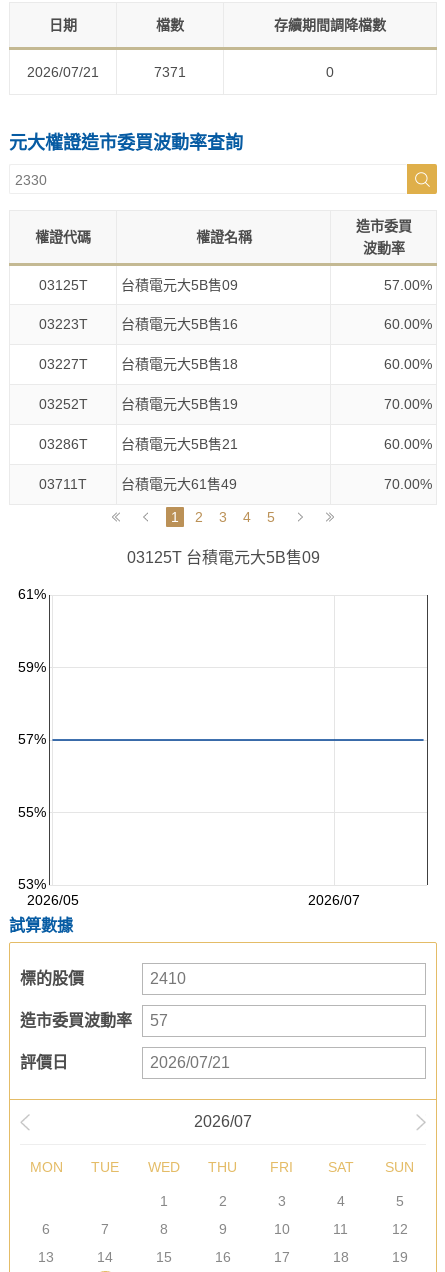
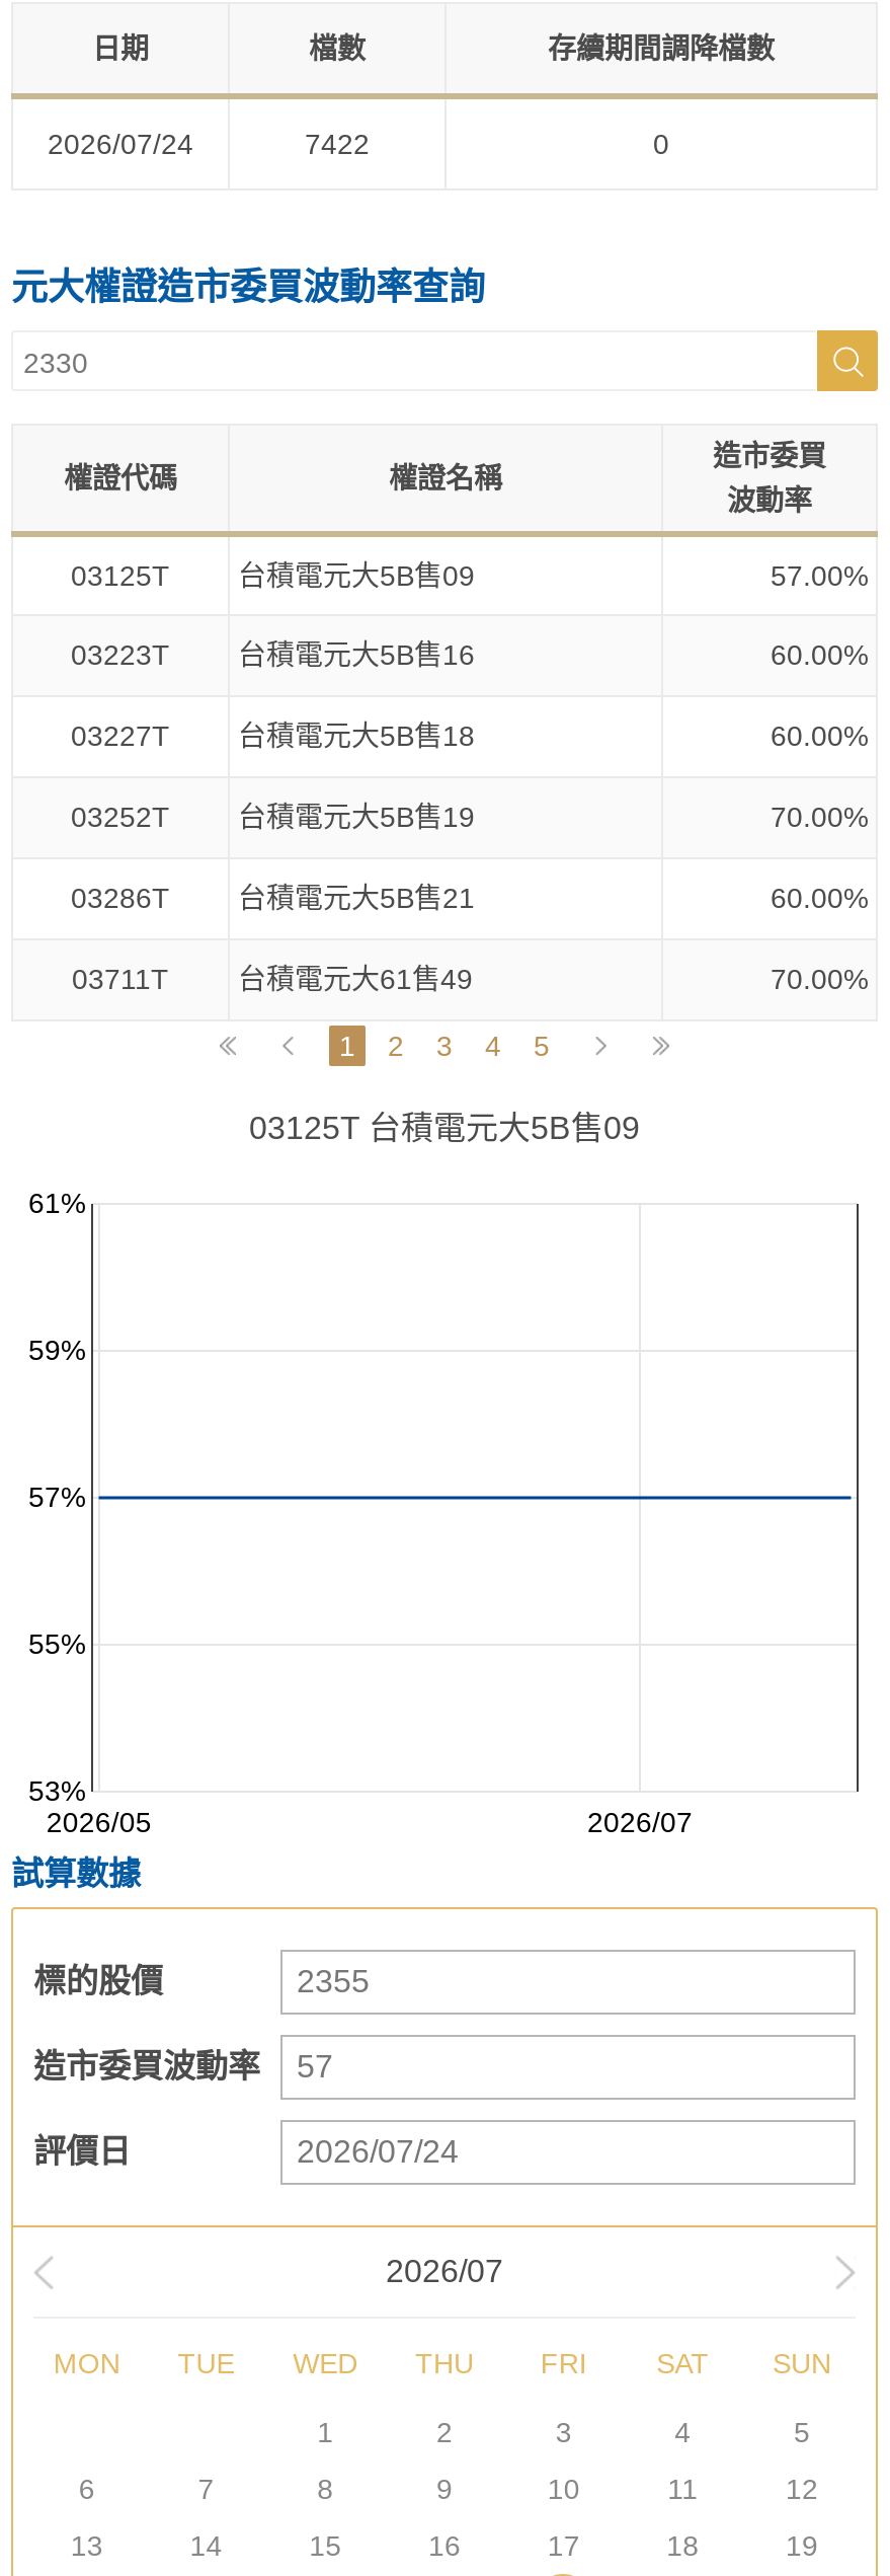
[27,64,99,80] 2026/07/21 -> [48,129,193,161] 2026/07/24
[154,64,186,80] 7371 -> [305,129,370,161] 7422

